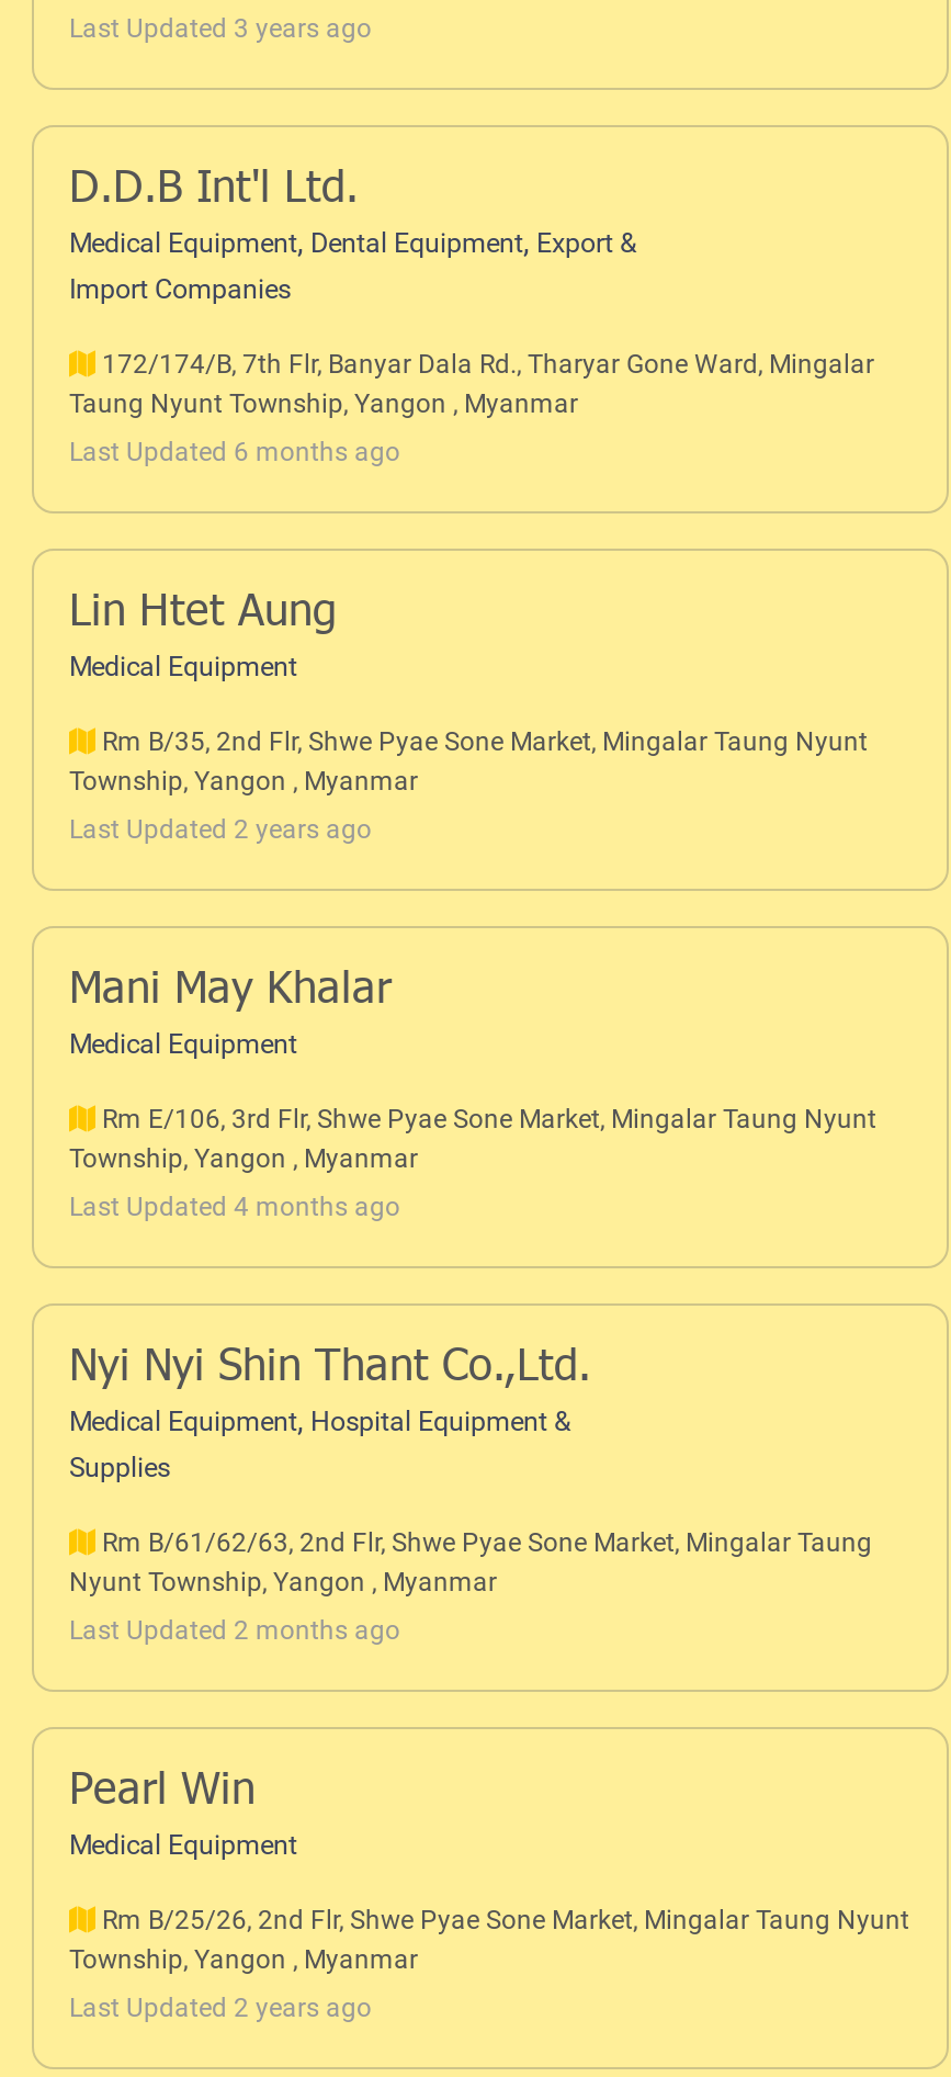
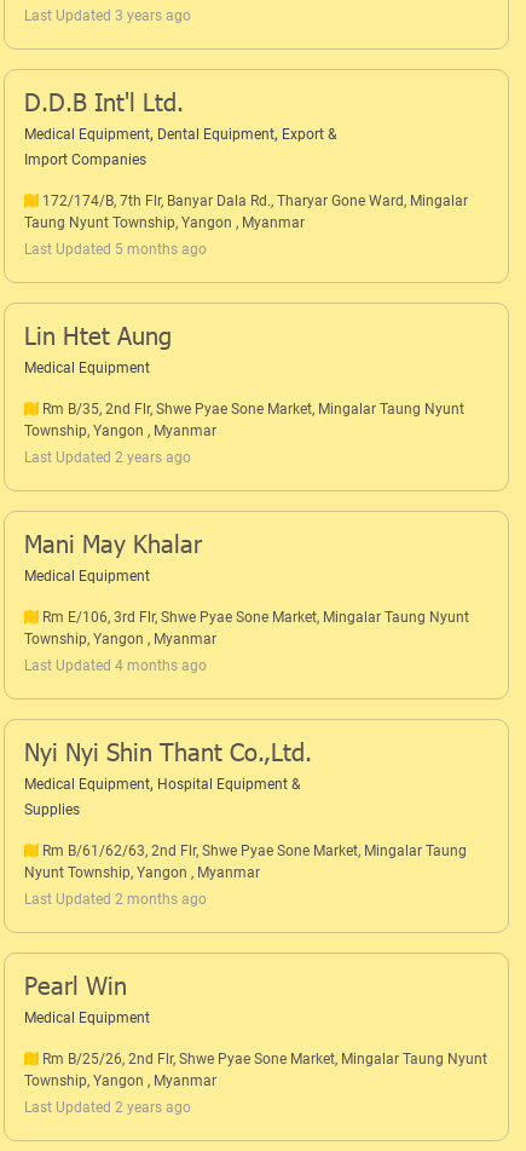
[69,437,400,467] Last Updated 6 months ago -> [24,241,207,258] Last Updated 5 months ago

